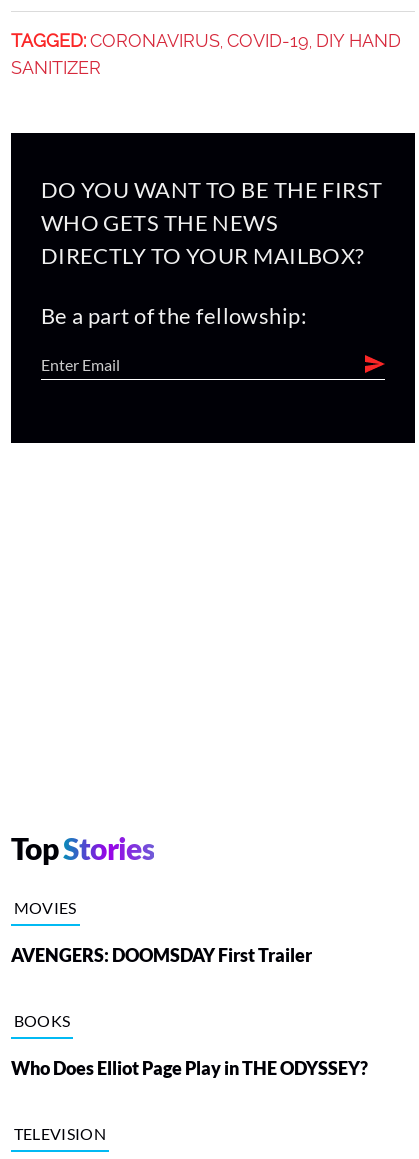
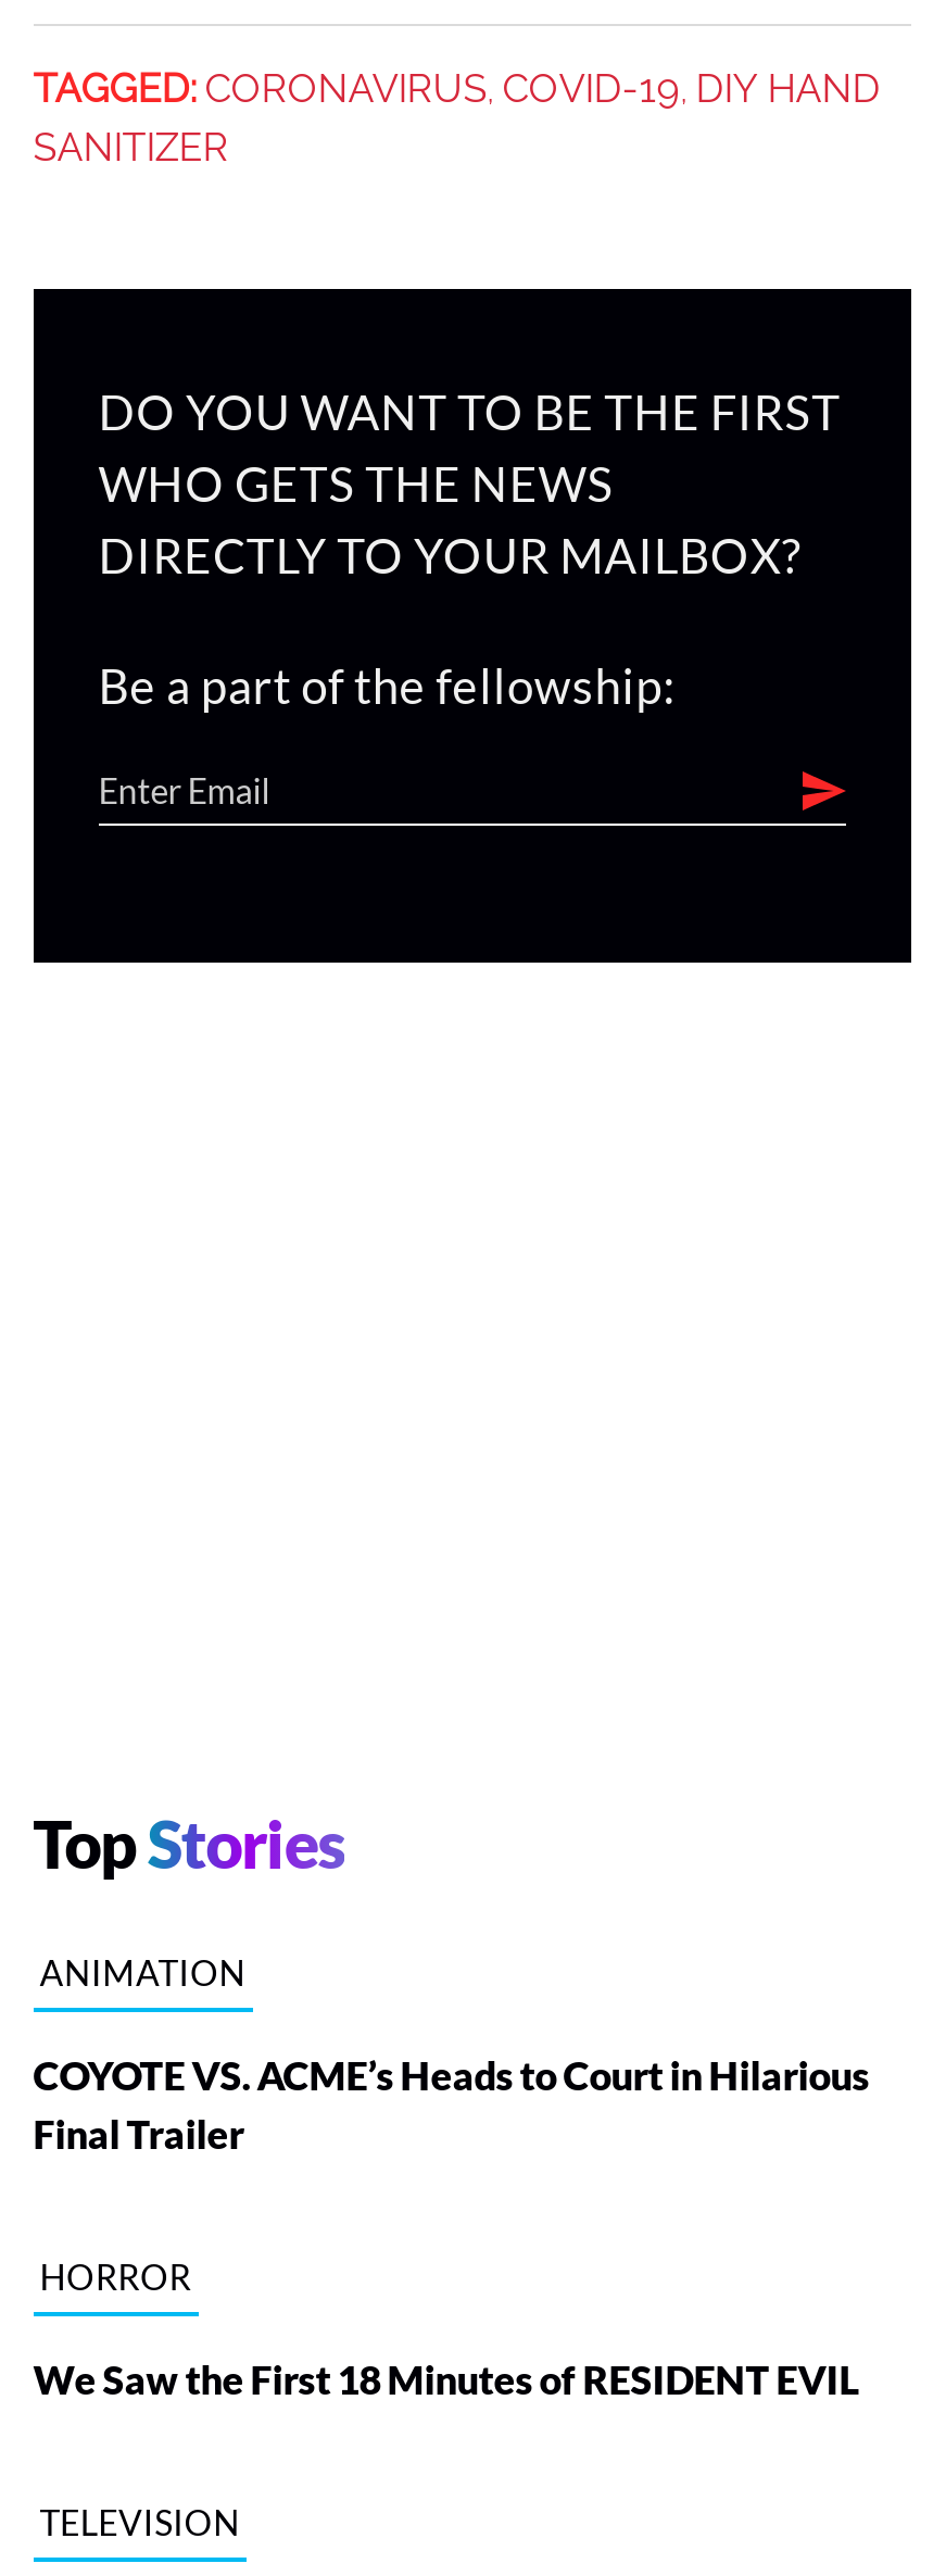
[14,898,77,917] MOVIES -> [40,1951,246,1992] ANIMATION
[11,944,312,966] AVENGERS: DOOMSDAY First Trailer -> [33,2051,869,2157] COYOTE VS. ACME’s Heads to Court in Hilarious | Final Trailer
[14,1011,70,1030] BOOKS -> [40,2255,191,2296] HORROR
[11,1057,368,1079] Who Does Elliot Page Play in THE ODYSSEY? -> [33,2355,858,2403] We Saw the First 18 Minutes of RESIDENT EVIL

